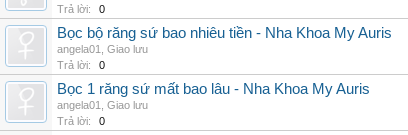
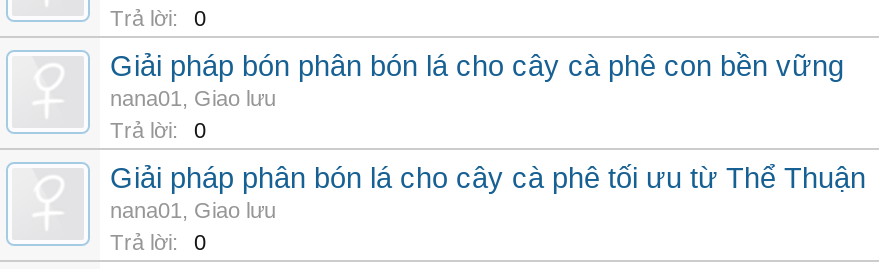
[57,25,392,55] Bọc bộ răng sứ bao nhiêu tiền - Nha Khoa My Auris | angela01, Giao lưu -> [110,50,844,110] Giải pháp bón phân bón lá cho cây cà phê con bền vững | nana01, Giao lưu
[57,81,370,111] Bọc 1 răng sứ mất bao lâu - Nha Khoa My Auris | angela01, Giao lưu -> [110,162,866,222] Giải pháp phân bón lá cho cây cà phê tối ưu từ Thể Thuận | nana01, Giao lưu

